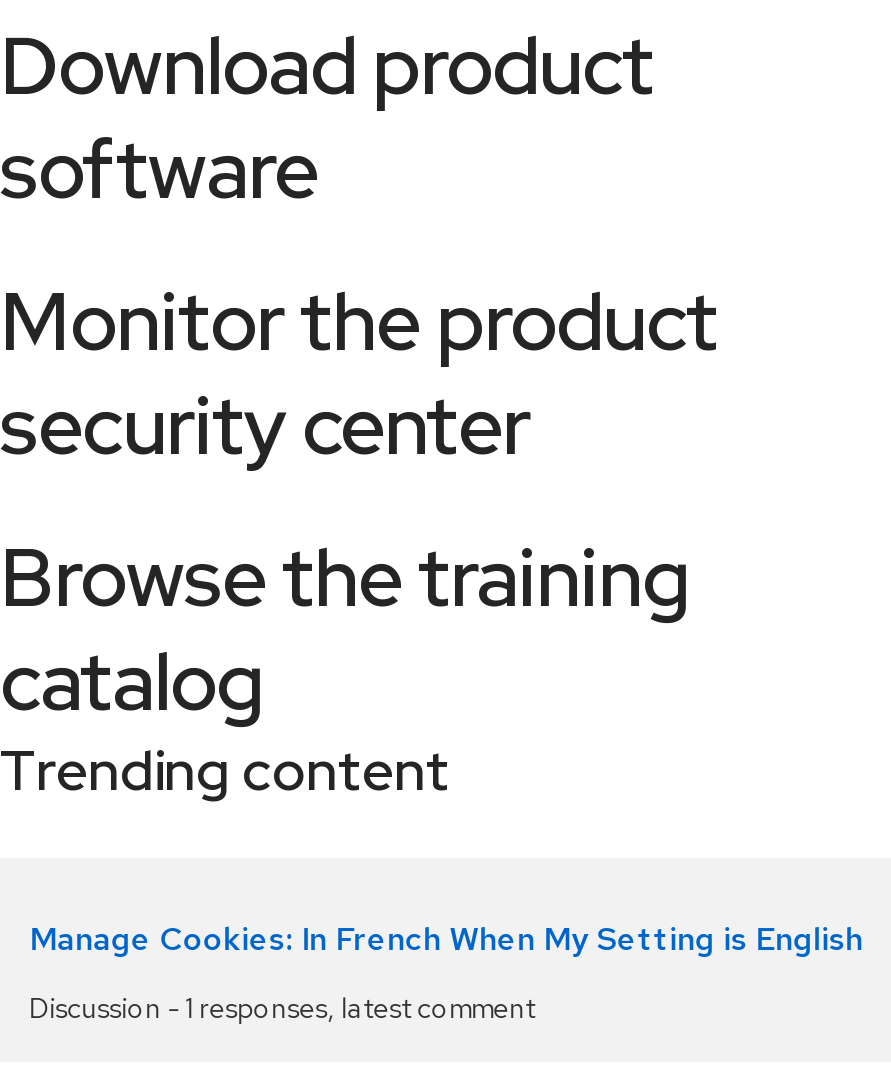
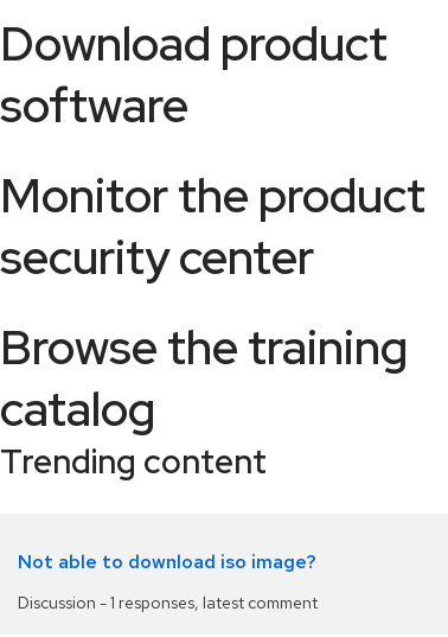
[29,919,863,961] Manage Cookies: In French When My Setting is English -> [17,550,316,574] Not able to download iso image?

